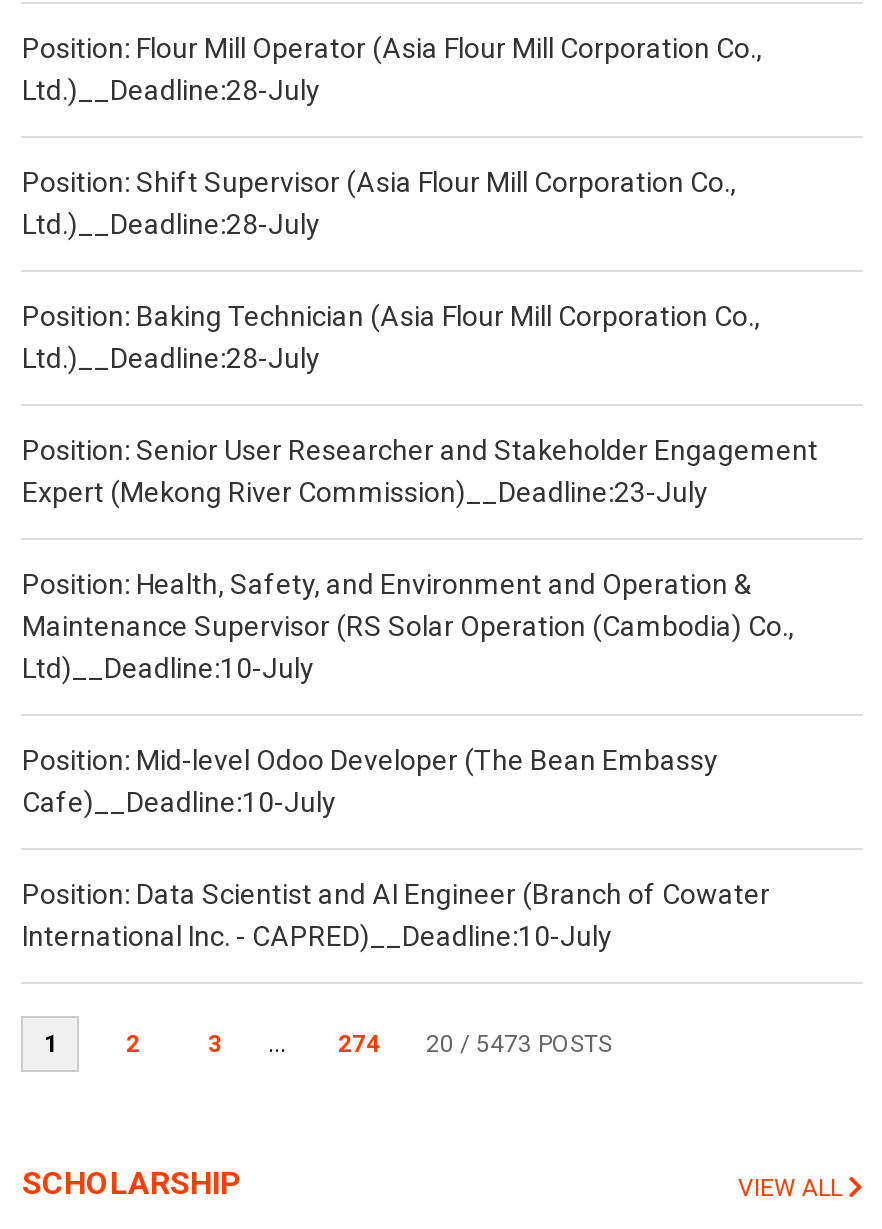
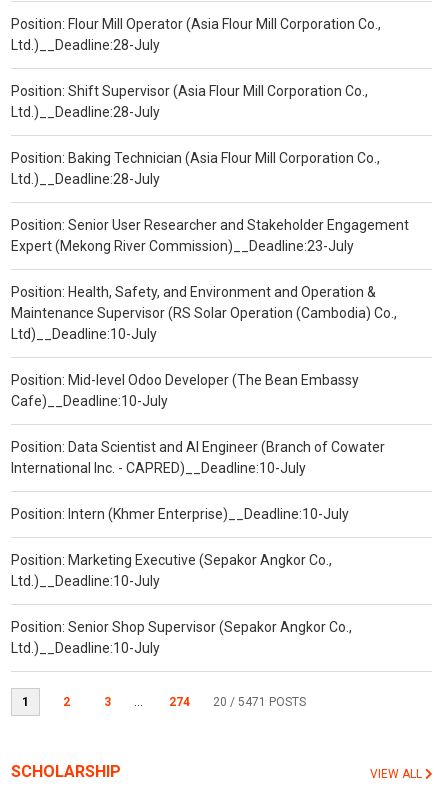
none -> [11,506,352,656] Position: Intern (Khmer Enterprise)__Deadline:10-July | Position: Marketing Executive (Sepakor Angkor Co., | Ltd.)__Deadline:10-July | Position: Senior Shop Supervisor (Sepakor Angkor Co., | Ltd.)__Deadline:10-July
[426,1030,612,1058] 20 / 5473 POSTS -> [213,695,306,709] 20 / 5471 POSTS

